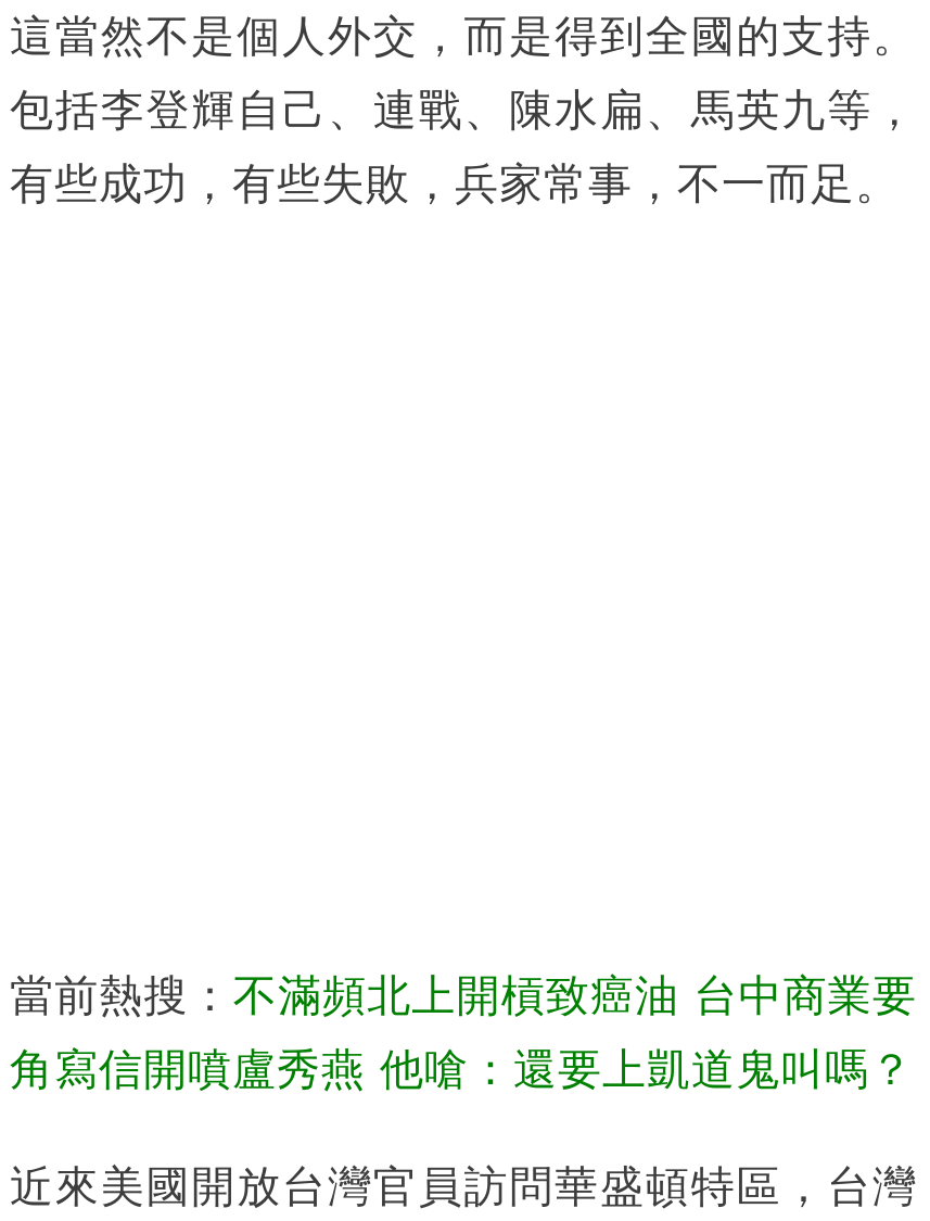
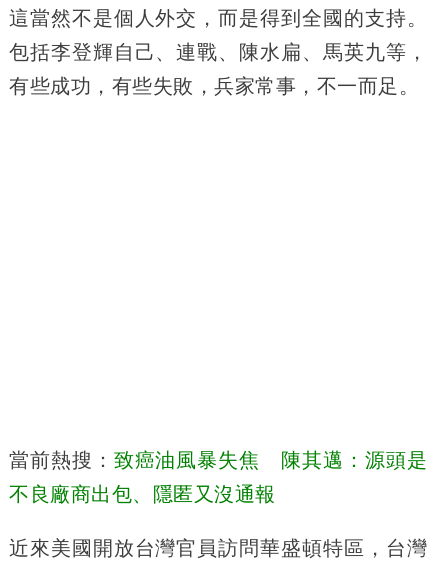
[10,971,917,1018] 當前熱搜：不滿頻北上開槓致癌油 台中商業要 -> [9,449,427,471] 當前熱搜：致癌油風暴失焦 陳其邁：源頭是
[10,1045,914,1092] 角寫信開噴盧秀燕 他嗆：還要上凱道鬼叫嗎？ -> [9,483,275,505] 不良廠商出包、隱匿又沒通報

